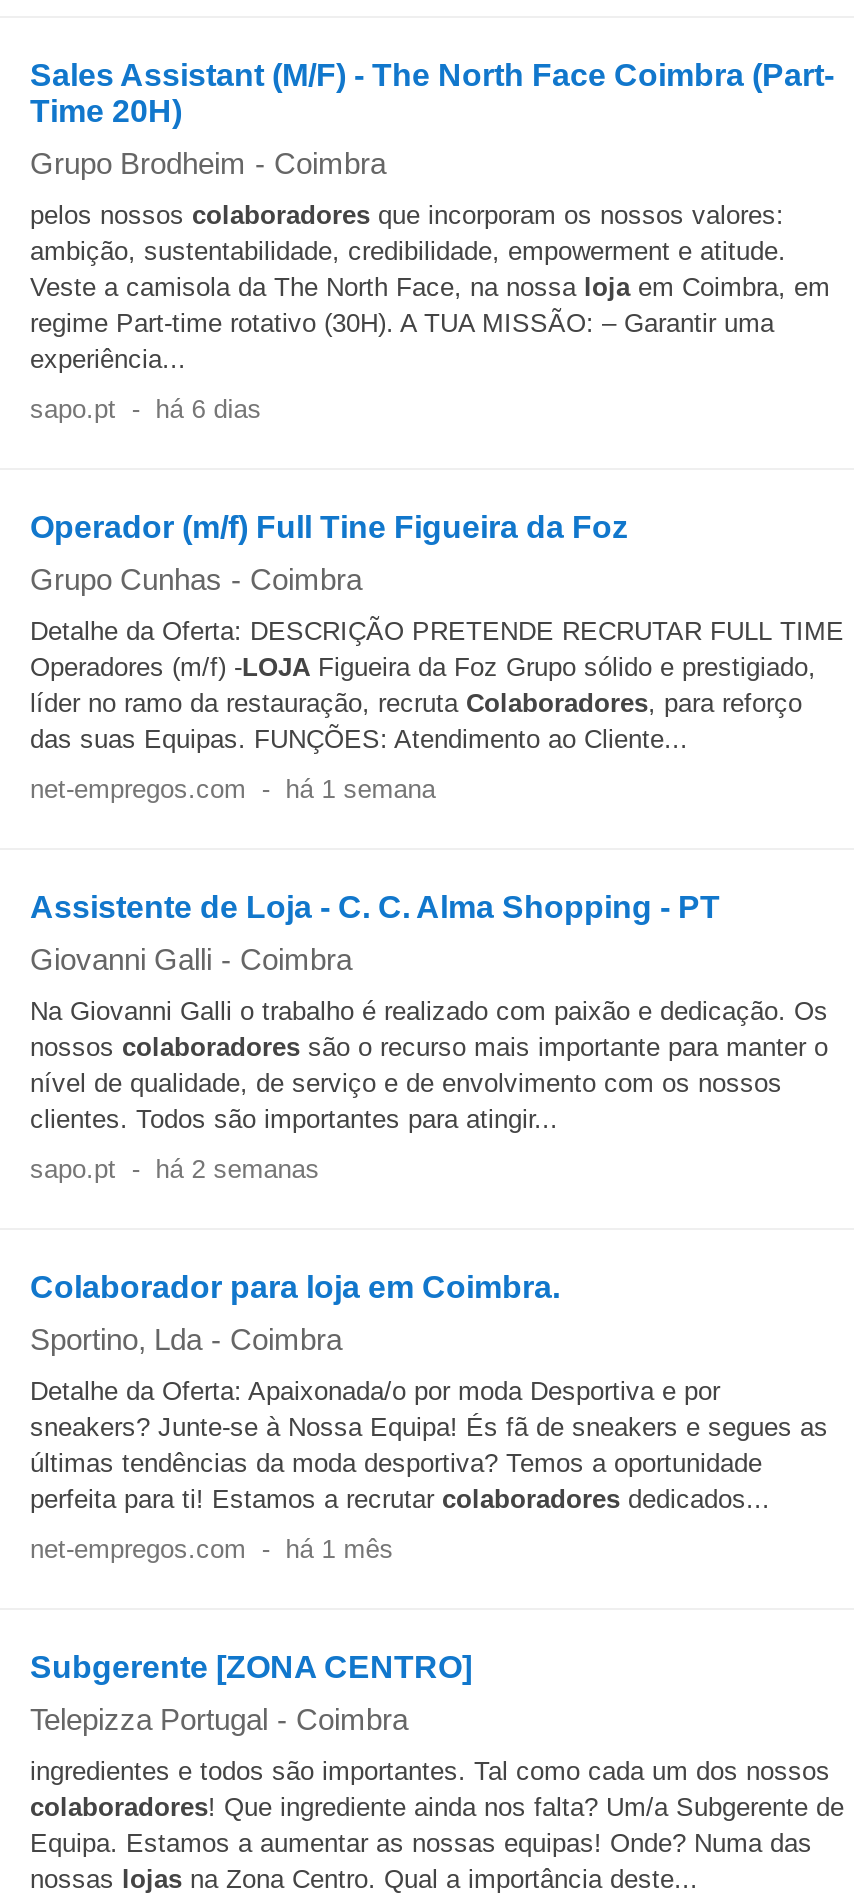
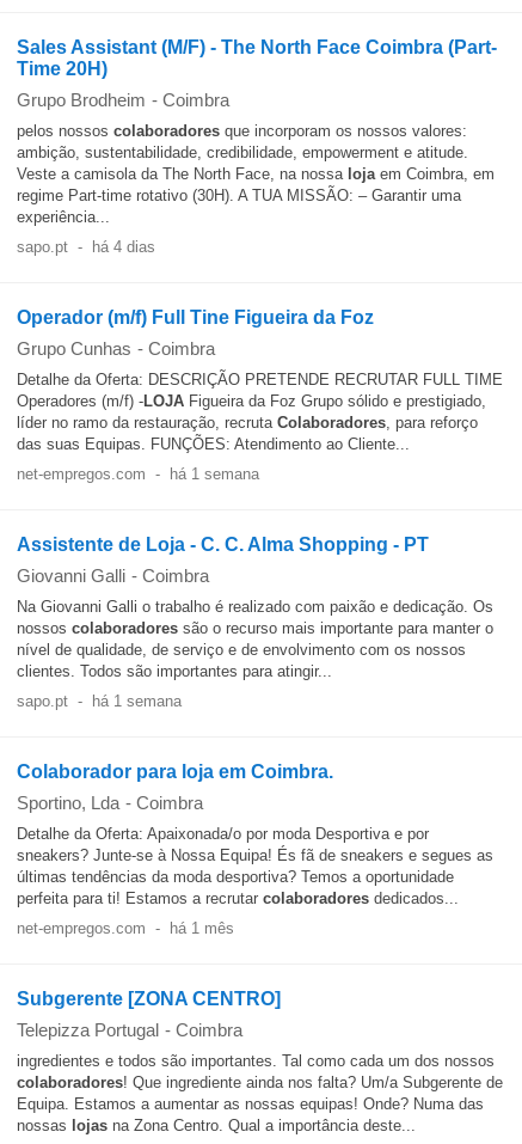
[30,394,262,424] sapo.pt - há 6 dias -> [17,238,155,256] sapo.pt - há 4 dias
[30,1154,320,1184] sapo.pt - há 2 semanas -> [17,692,181,710] sapo.pt - há 1 semana

